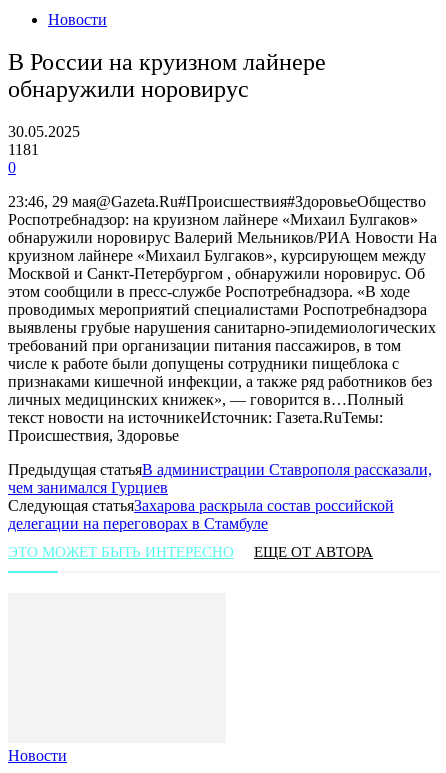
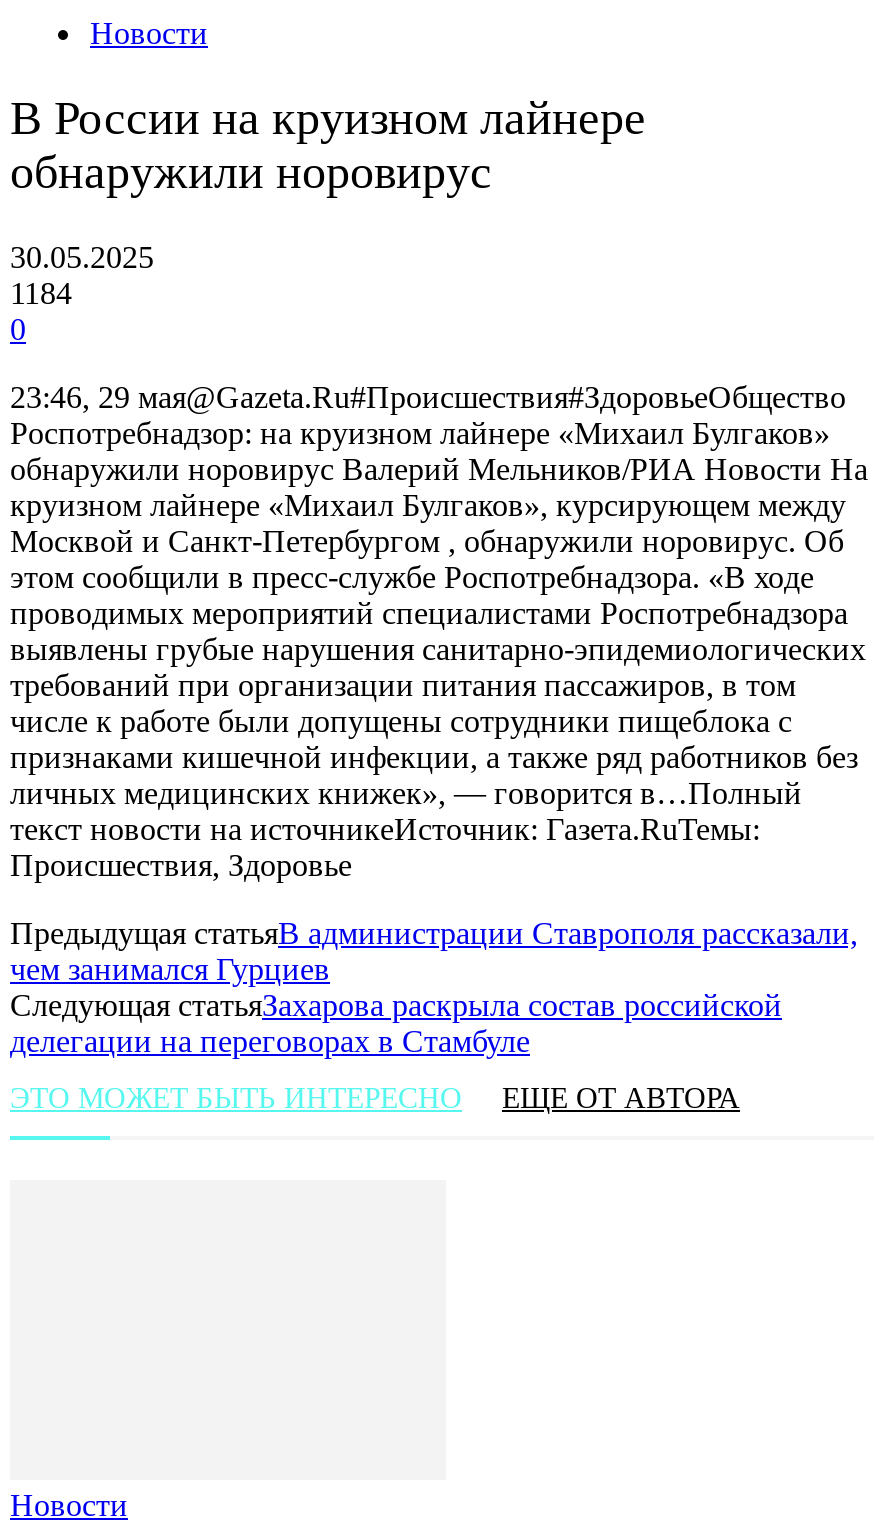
[8,141,39,158] 1181 -> [10,276,72,310] 1184

